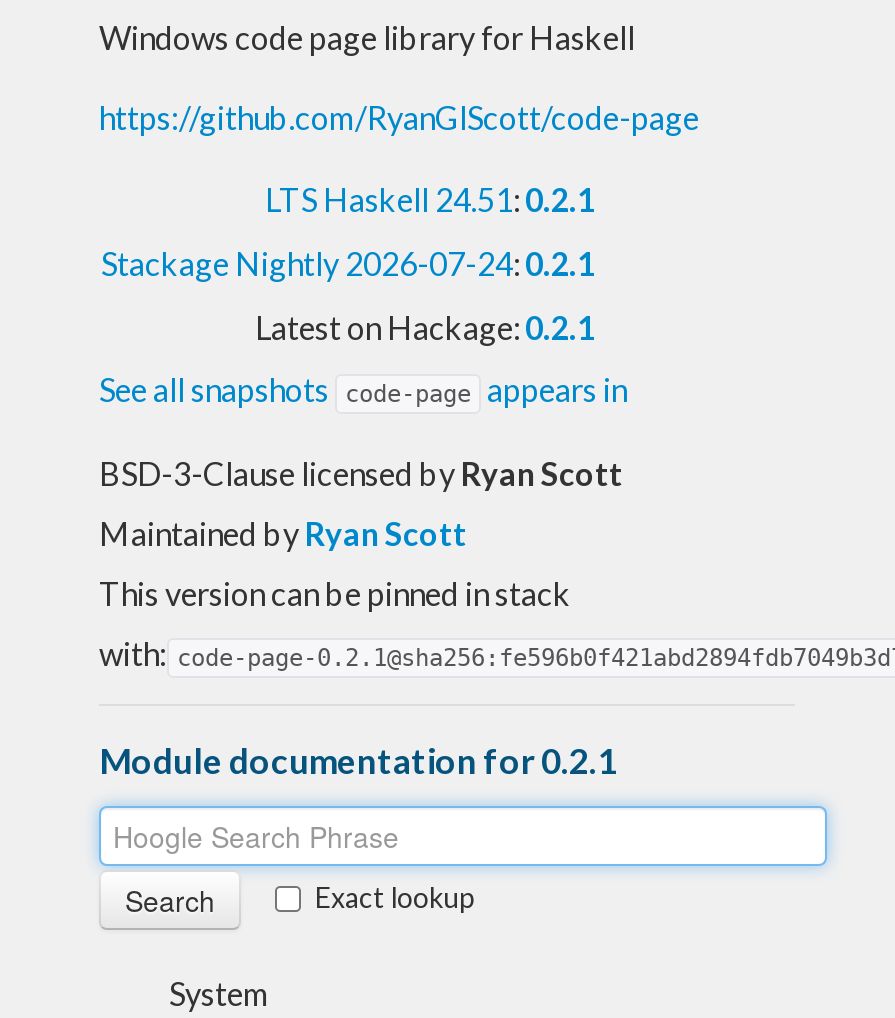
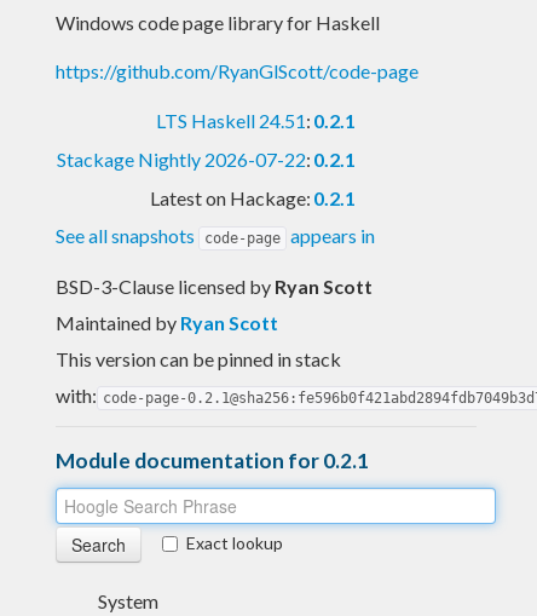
[101,244,595,282] Stackage Nightly 2026-07-24: 0.2.1 -> [57,148,356,171] Stackage Nightly 2026-07-22: 0.2.1

